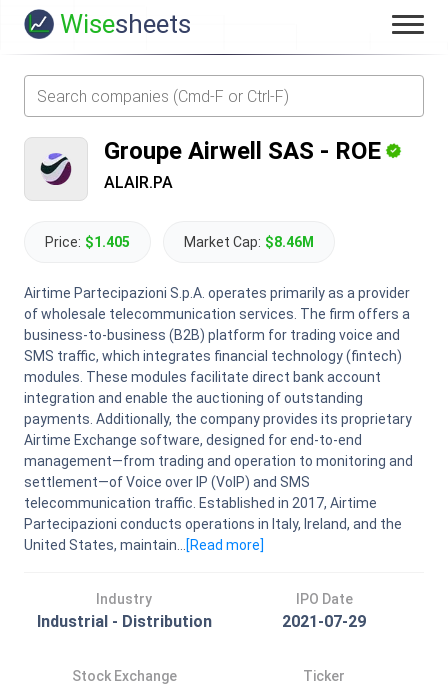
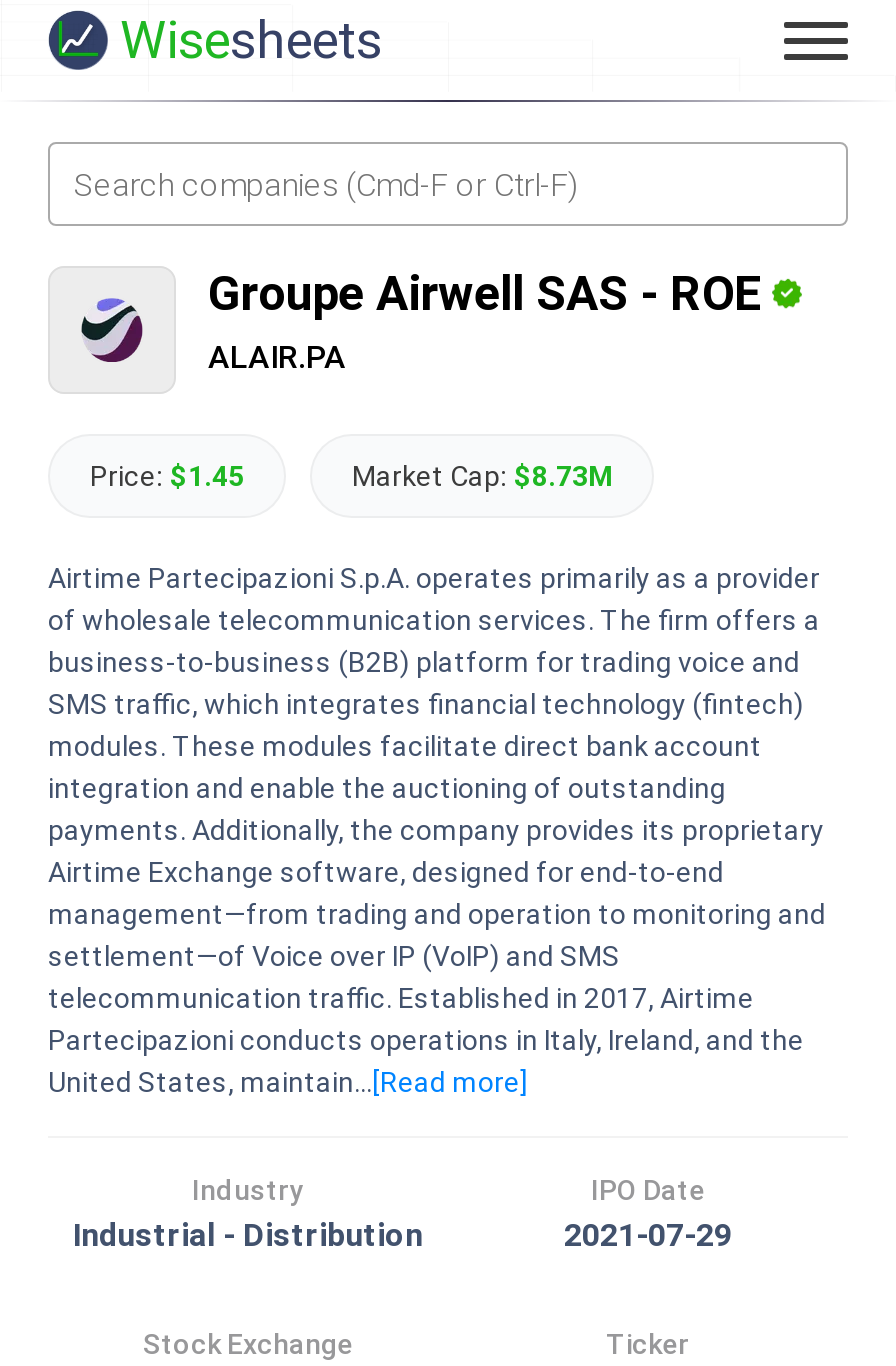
[45,234,130,250] Price: $1.405 -> [90,460,244,492] Price: $1.45
[184,234,314,250] Market Cap: $8.46M -> [352,460,612,492] Market Cap: $8.73M

